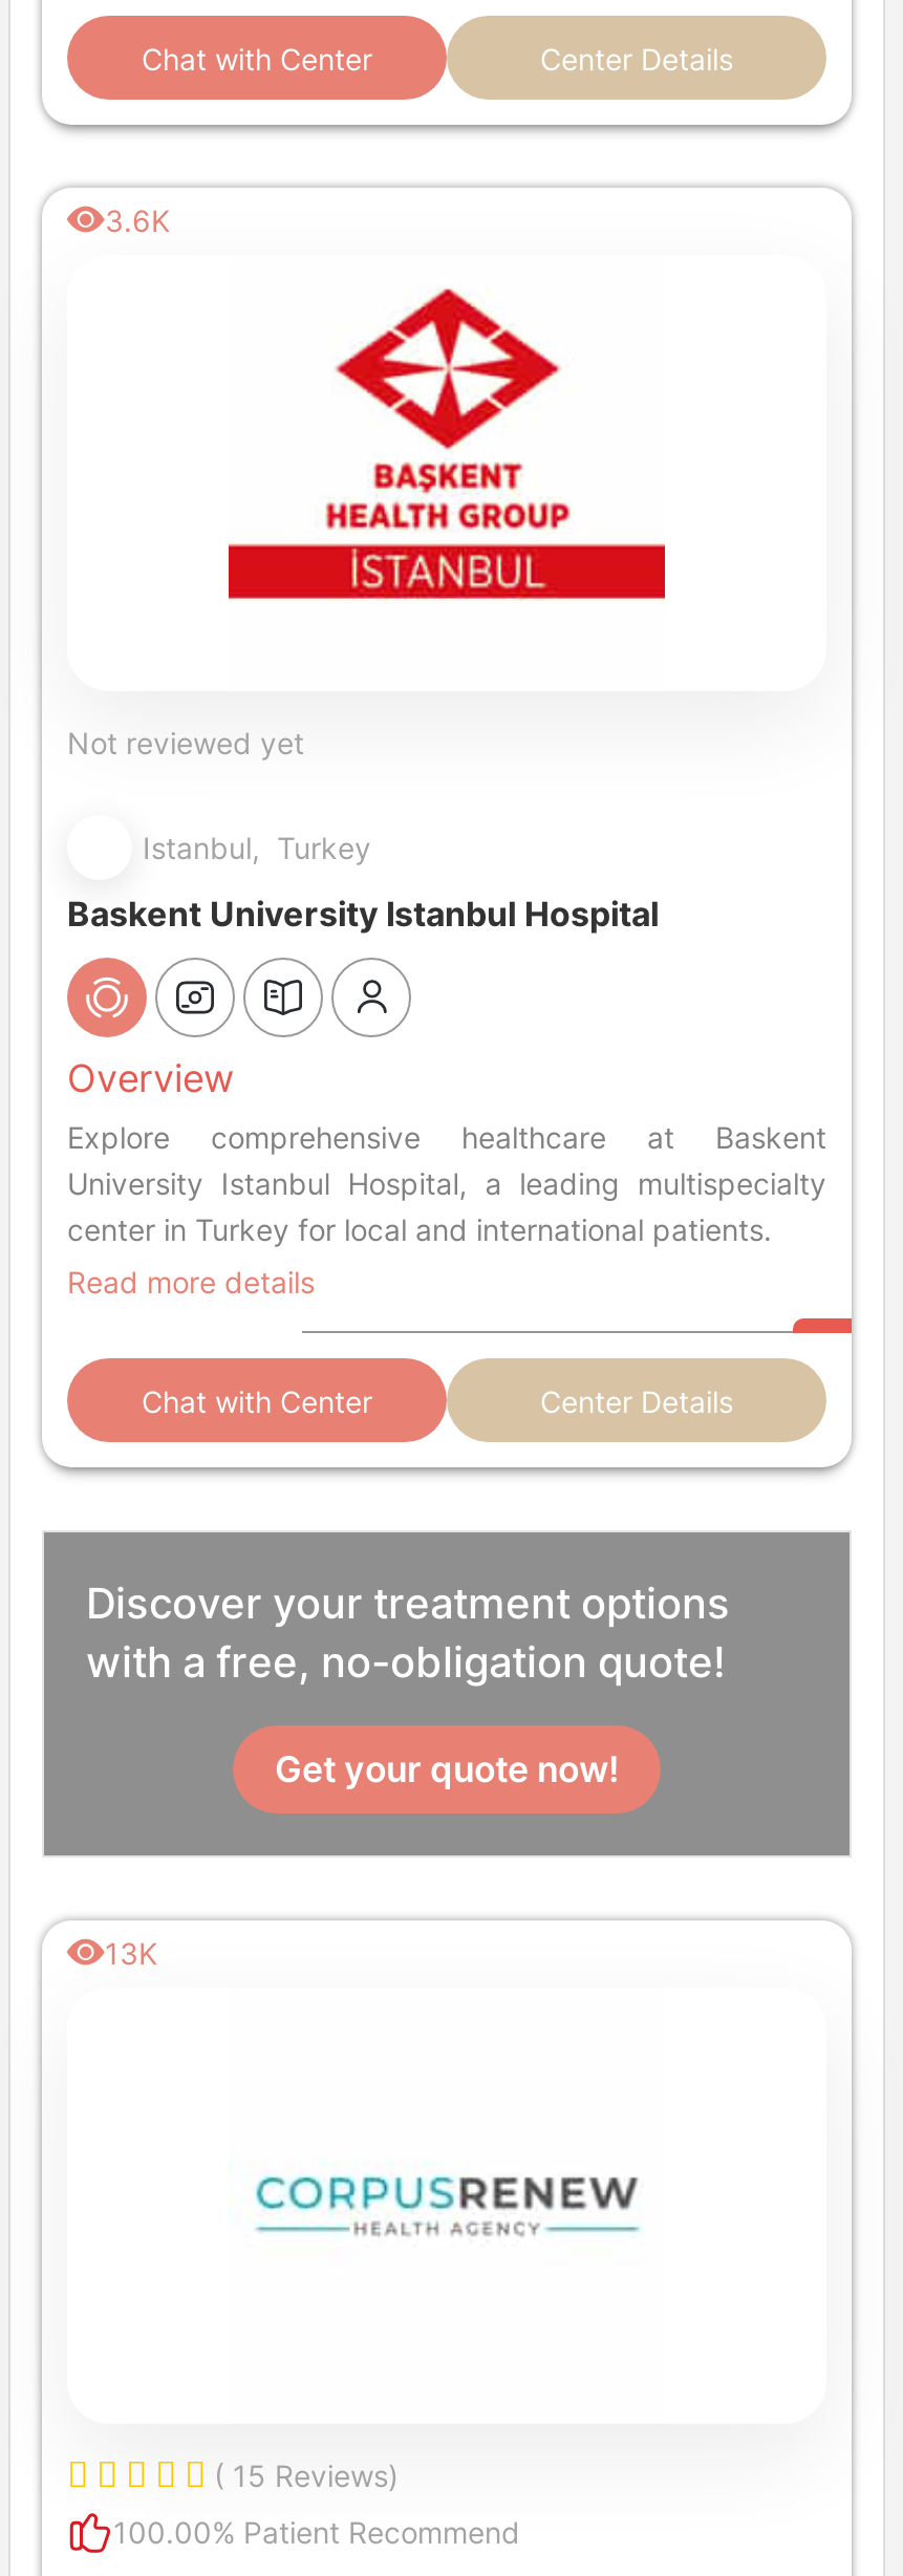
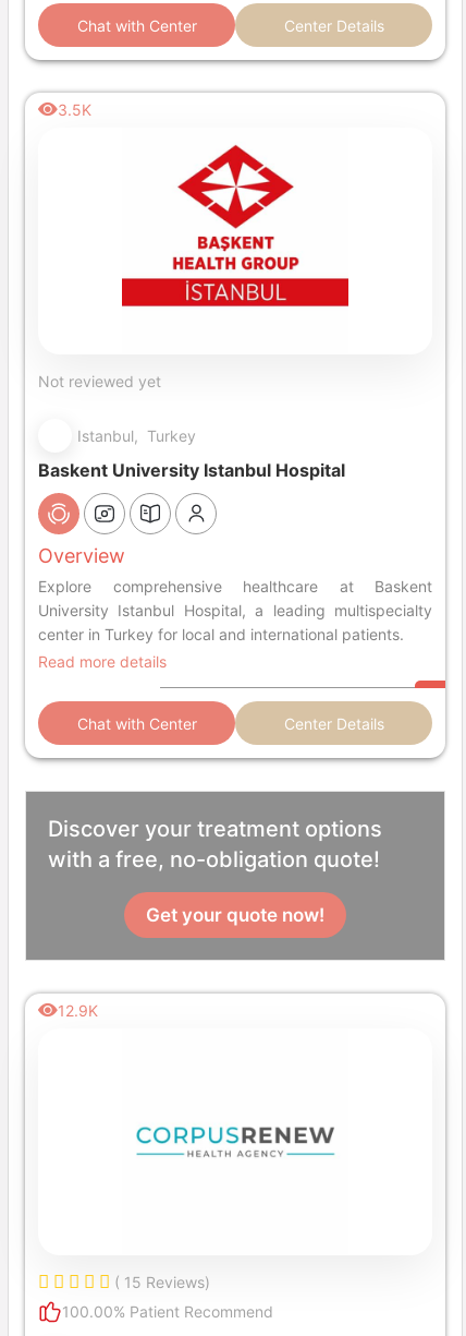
[105,202,170,238] 3.6K -> [58,100,91,119] 3.5K
[105,1935,157,1971] 13K -> [58,1001,98,1020] 12.9K

